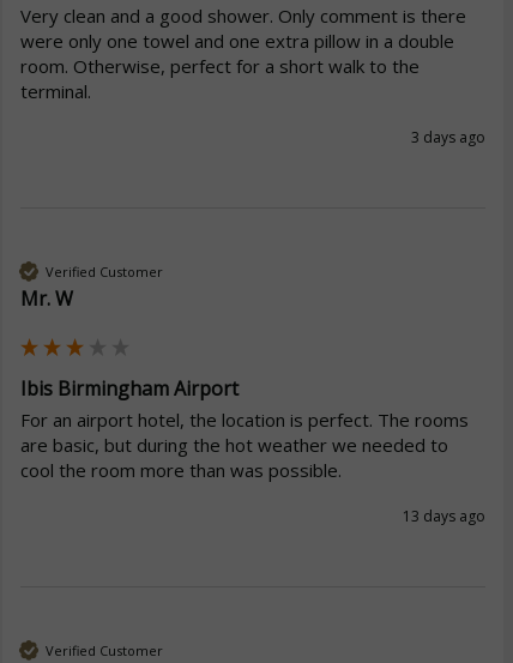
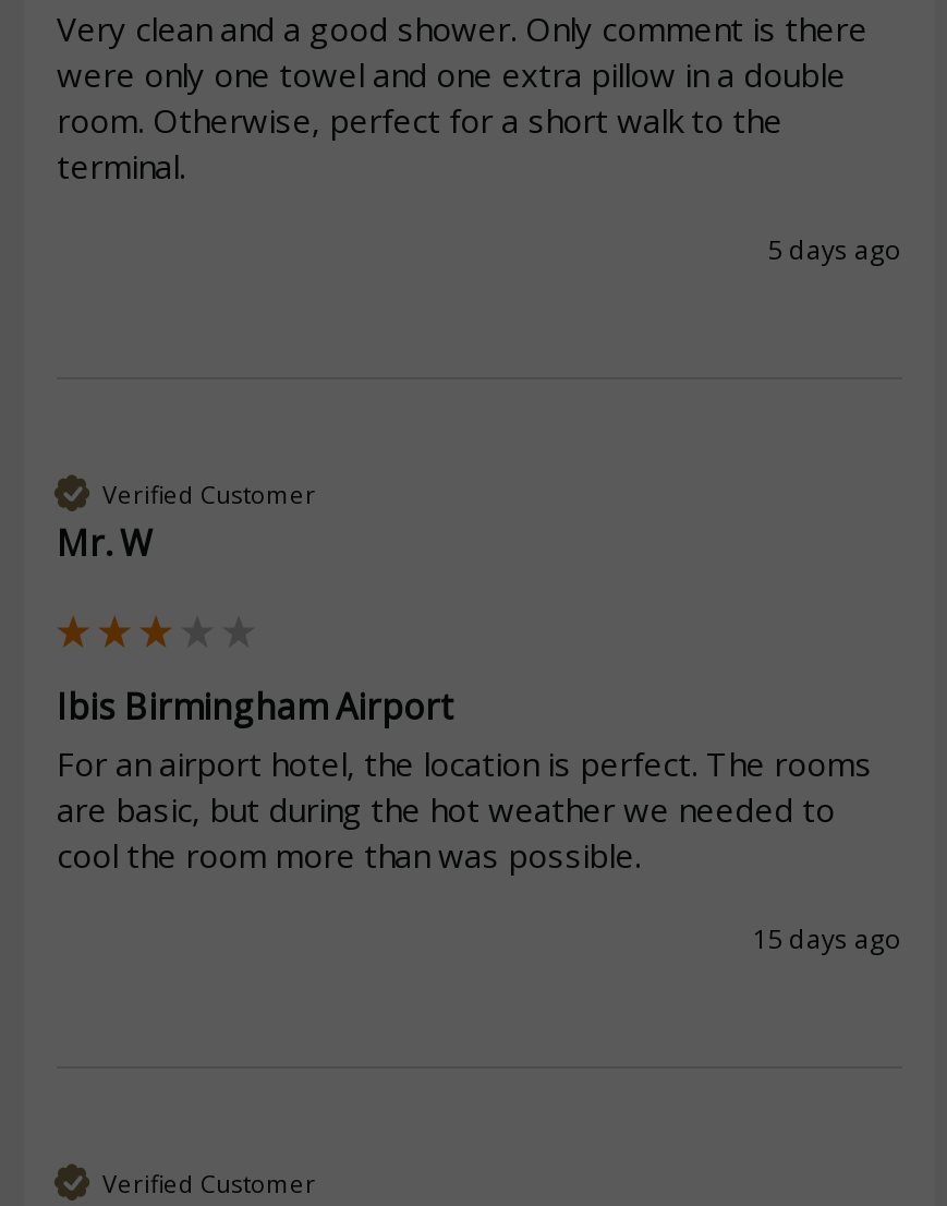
[411,128,485,148] 3 days ago -> [767,232,902,269] 5 days ago
[403,506,485,527] 13 days ago -> [752,921,902,958] 15 days ago

